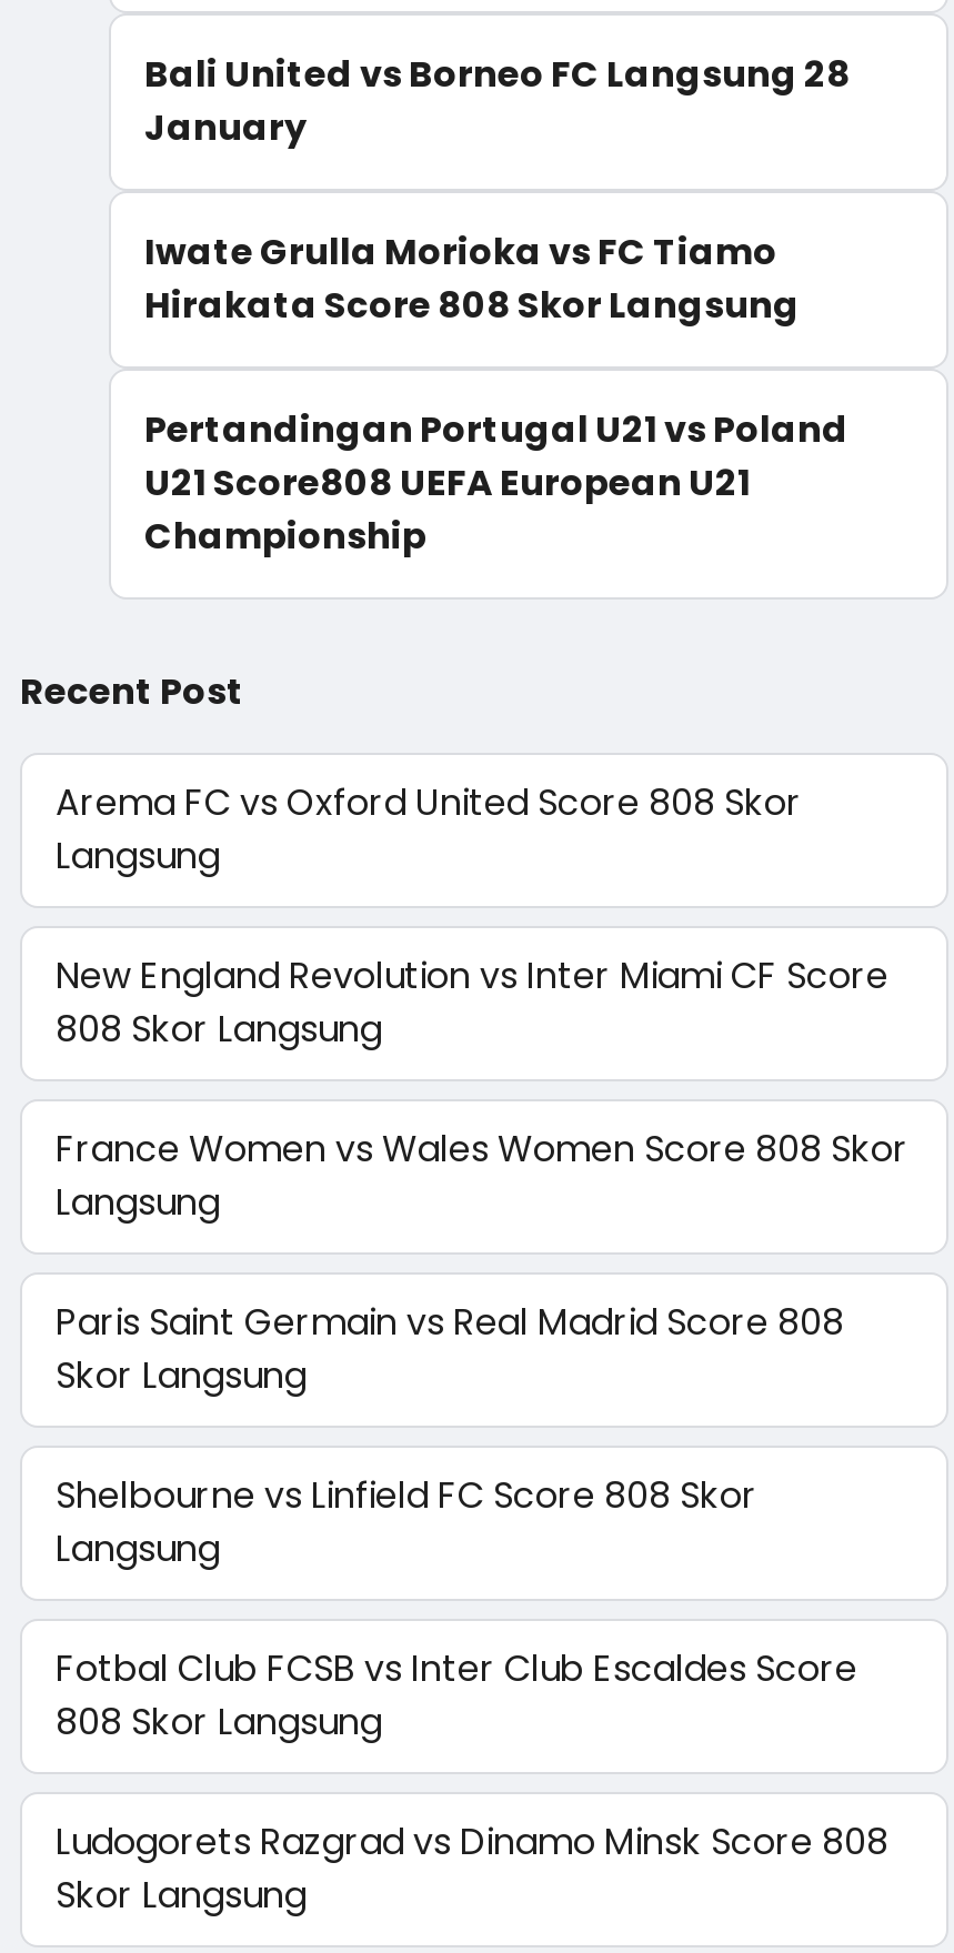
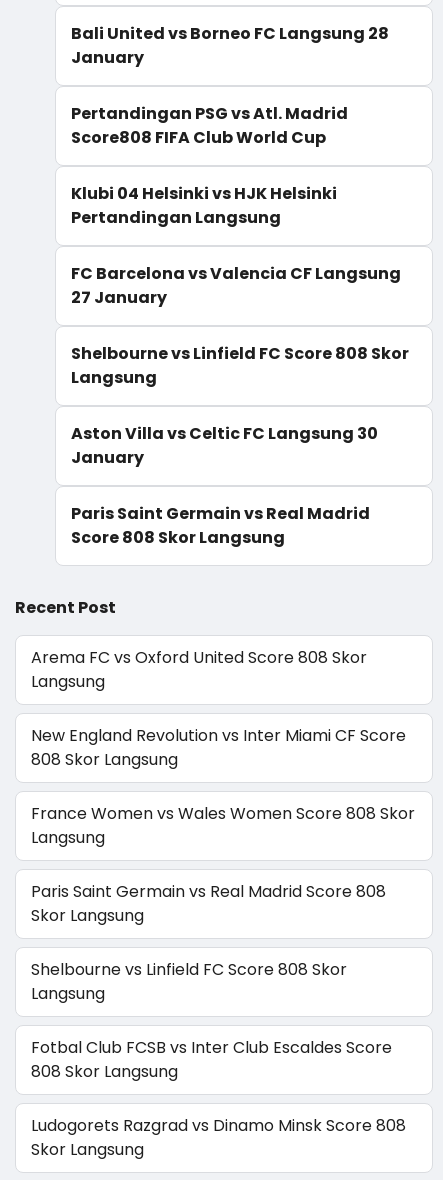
[144,225,848,561] Iwate Grulla Morioka vs FC Tiamo | Hirakata Score 808 Skor Langsung | Pertandingan Portugal U21 vs Poland | U21 Score808 UEFA European U21 | Championship -> [71,101,409,548] Pertandingan PSG vs Atl. Madrid | Score808 FIFA Club World Cup | Klubi 04 Helsinki vs HJK Helsinki | Pertandingan Langsung | FC Barcelona vs Valencia CF Langsung | 27 January | Shelbourne vs Linfield FC Score 808 Skor | Langsung | Aston Villa vs Celtic FC Langsung 30 | January | Paris Saint Germain vs Real Madrid | Score 808 Skor Langsung

